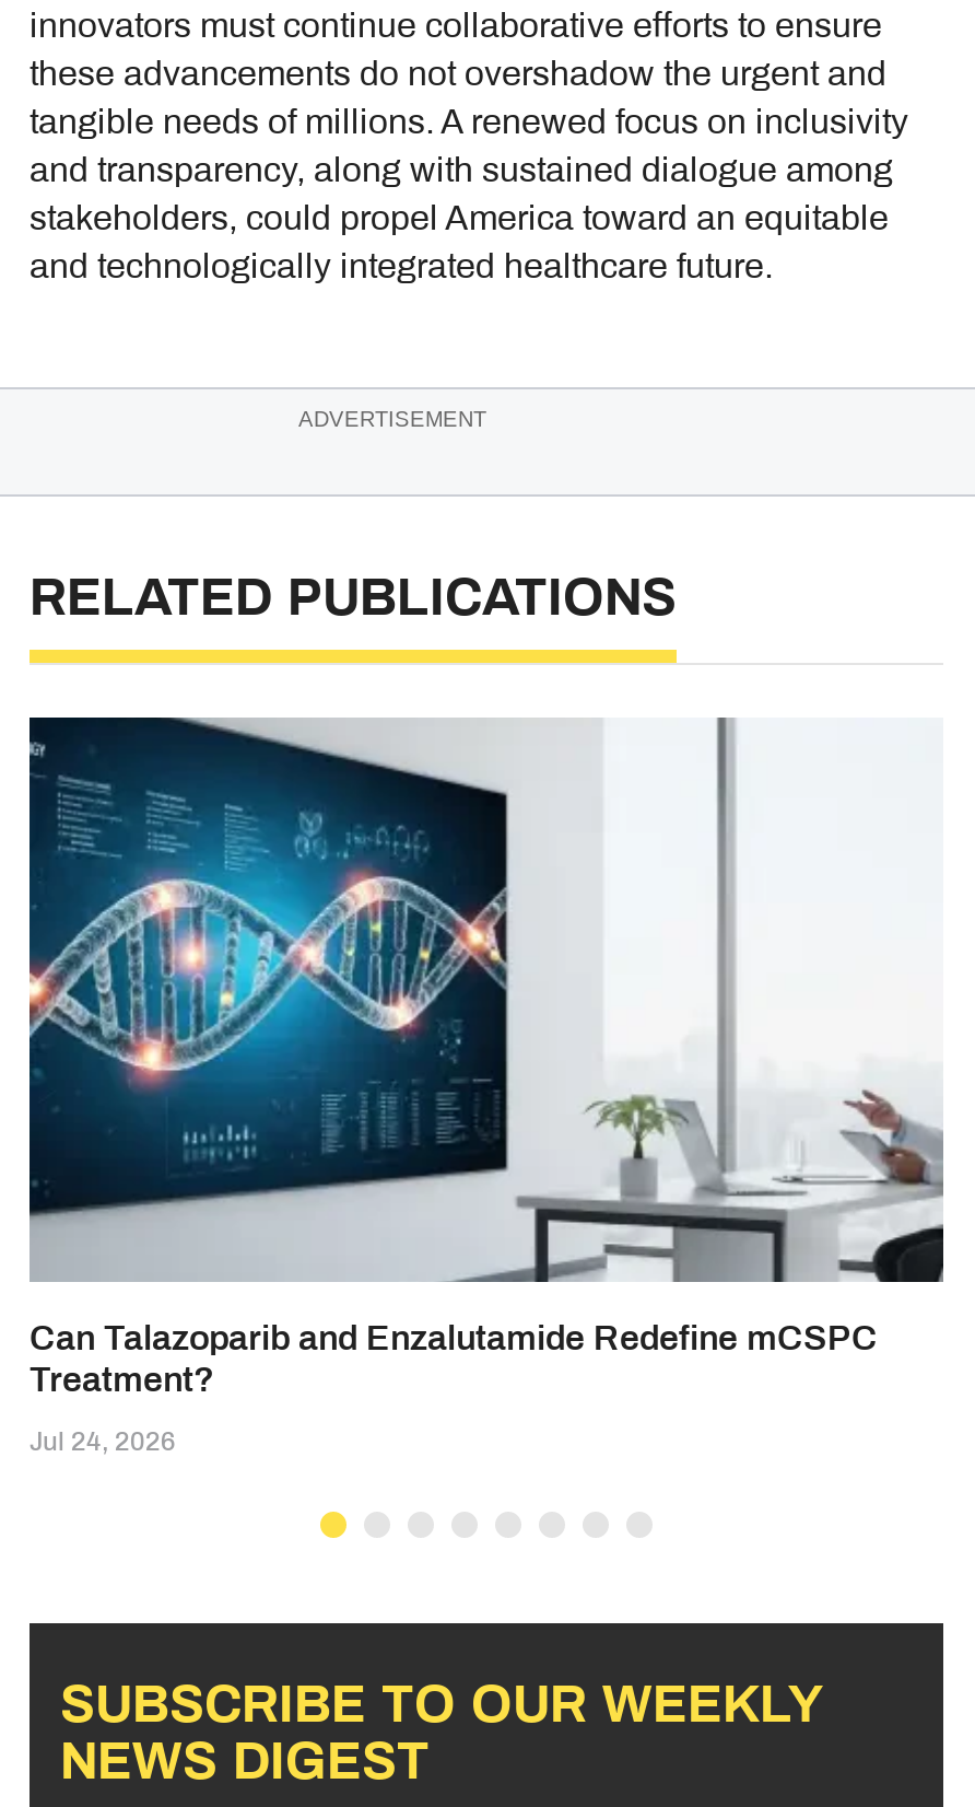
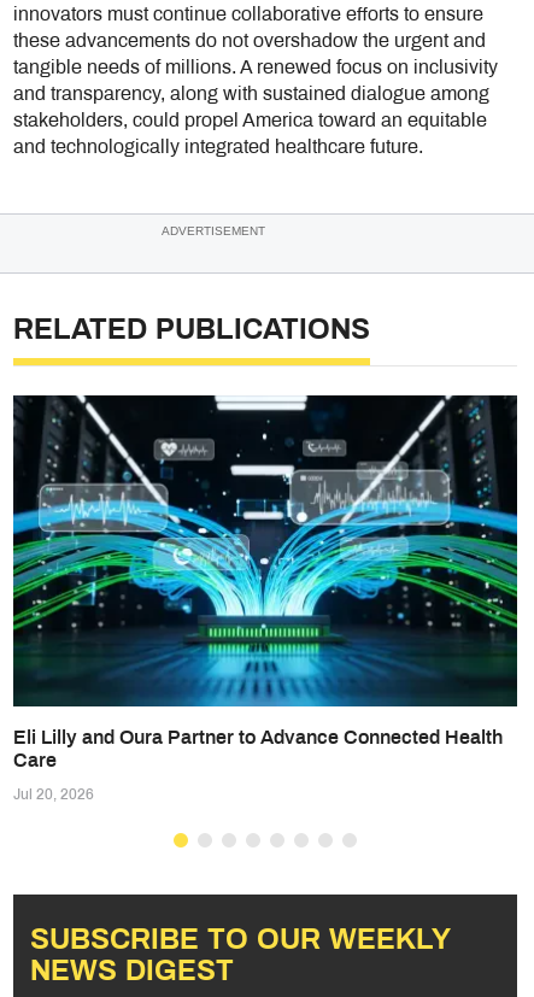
[27,715,943,1398] [image] | Can Talazoparib and Enzalutamide Redefine mCSPC | Treatment? -> [12,394,518,770] [image] | Eli Lilly and Oura Partner to Advance Connected Health | Care
[30,1426,176,1457] Jul 24, 2026 -> [13,786,94,803] Jul 20, 2026

